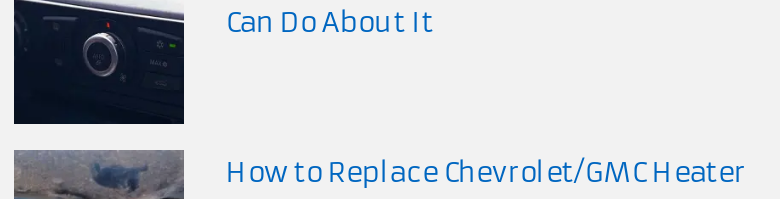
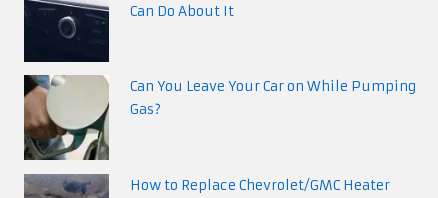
none -> [24,75,416,161] [image] | Can You Leave Your Car on While Pumping | Gas?

